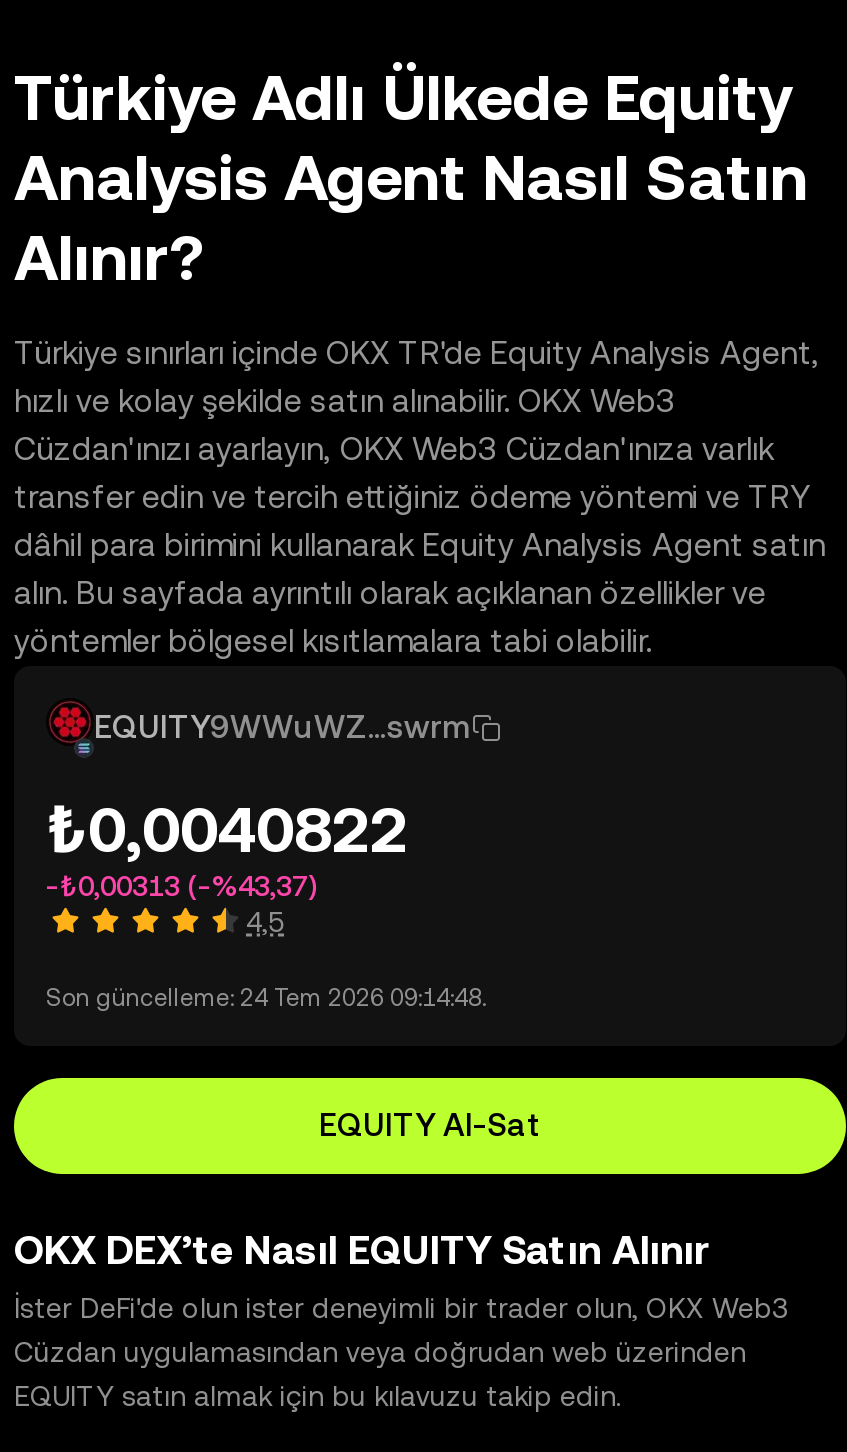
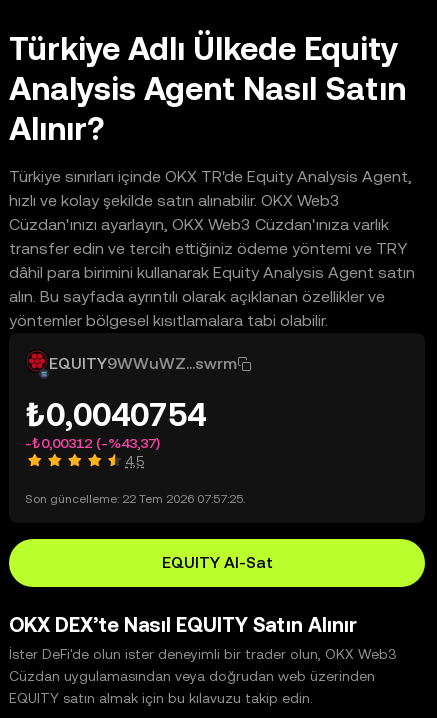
[46,792,408,866] ₺0,0040822 -> [25,396,206,433] ₺0,0040754
[46,870,316,902] -₺0,00313 (-%43,37) -> [25,435,160,451] -₺0,00312 (-%43,37)
[46,984,486,1012] Son güncelleme: 24 Tem 2026 09:14:48. -> [25,492,245,506] Son güncelleme: 22 Tem 2026 07:57:25.

